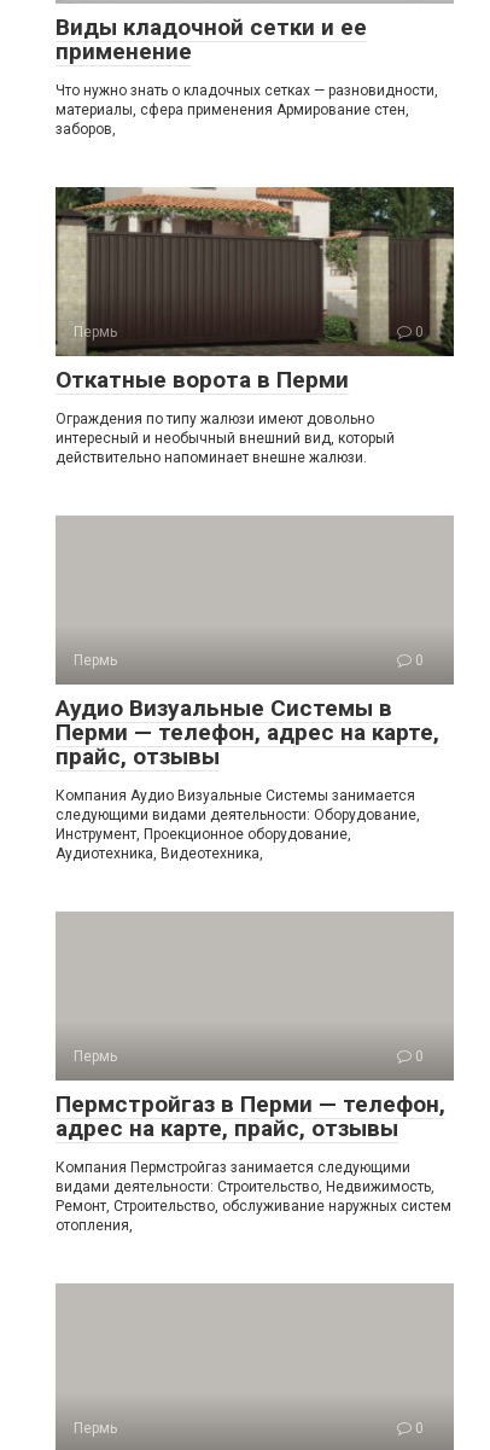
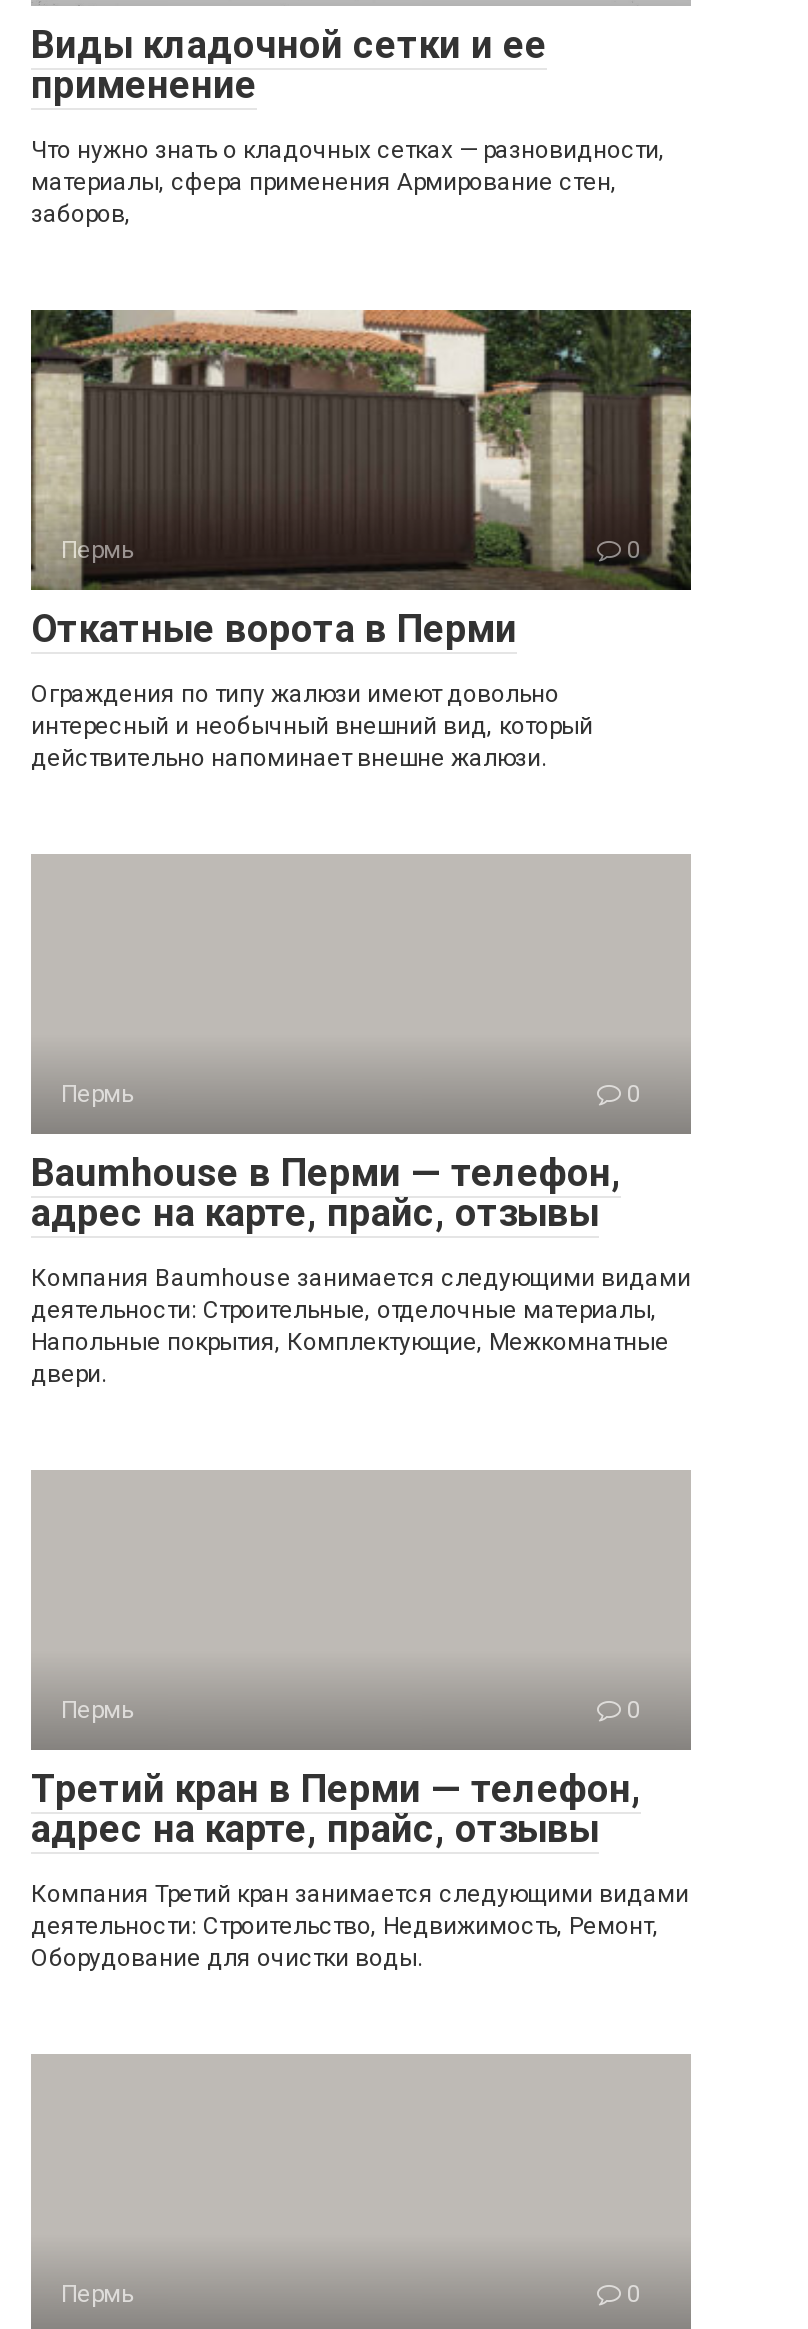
[56,694,439,770] Аудио Визуальные Системы в | Перми — телефон, адрес на карте, | прайс, отзывы -> [31,1150,621,1236] Baumhouse в Перми — телефон, | адрес на карте, прайс, отзывы
[56,787,420,862] Компания Аудио Визуальные Системы занимается | следующими видами деятельности: Оборудование, | Инструмент, Проекционное оборудование, | Аудиотехника, Видеотехника, -> [31,1264,691,1388] Компания Baumhouse занимается следующими видами | деятельности: Строительные, отделочные материалы, | Напольные покрытия, Комплектующие, Межкомнатные | двери.
[56,1090,445,1118] Пермстройгаз в Перми — телефон, -> [31,1766,641,1812] Третий кран в Перми — телефон,
[56,1159,451,1234] Компания Пермстройгаз занимается следующими | видами деятельности: Строительство, Недвижимость, | Ремонт, Строительство, обслуживание наружных систем | отопления, -> [31,1880,689,1972] Компания Третий кран занимается следующими видами | деятельности: Строительство, Недвижимость, Ремонт, | Оборудование для очистки воды.

